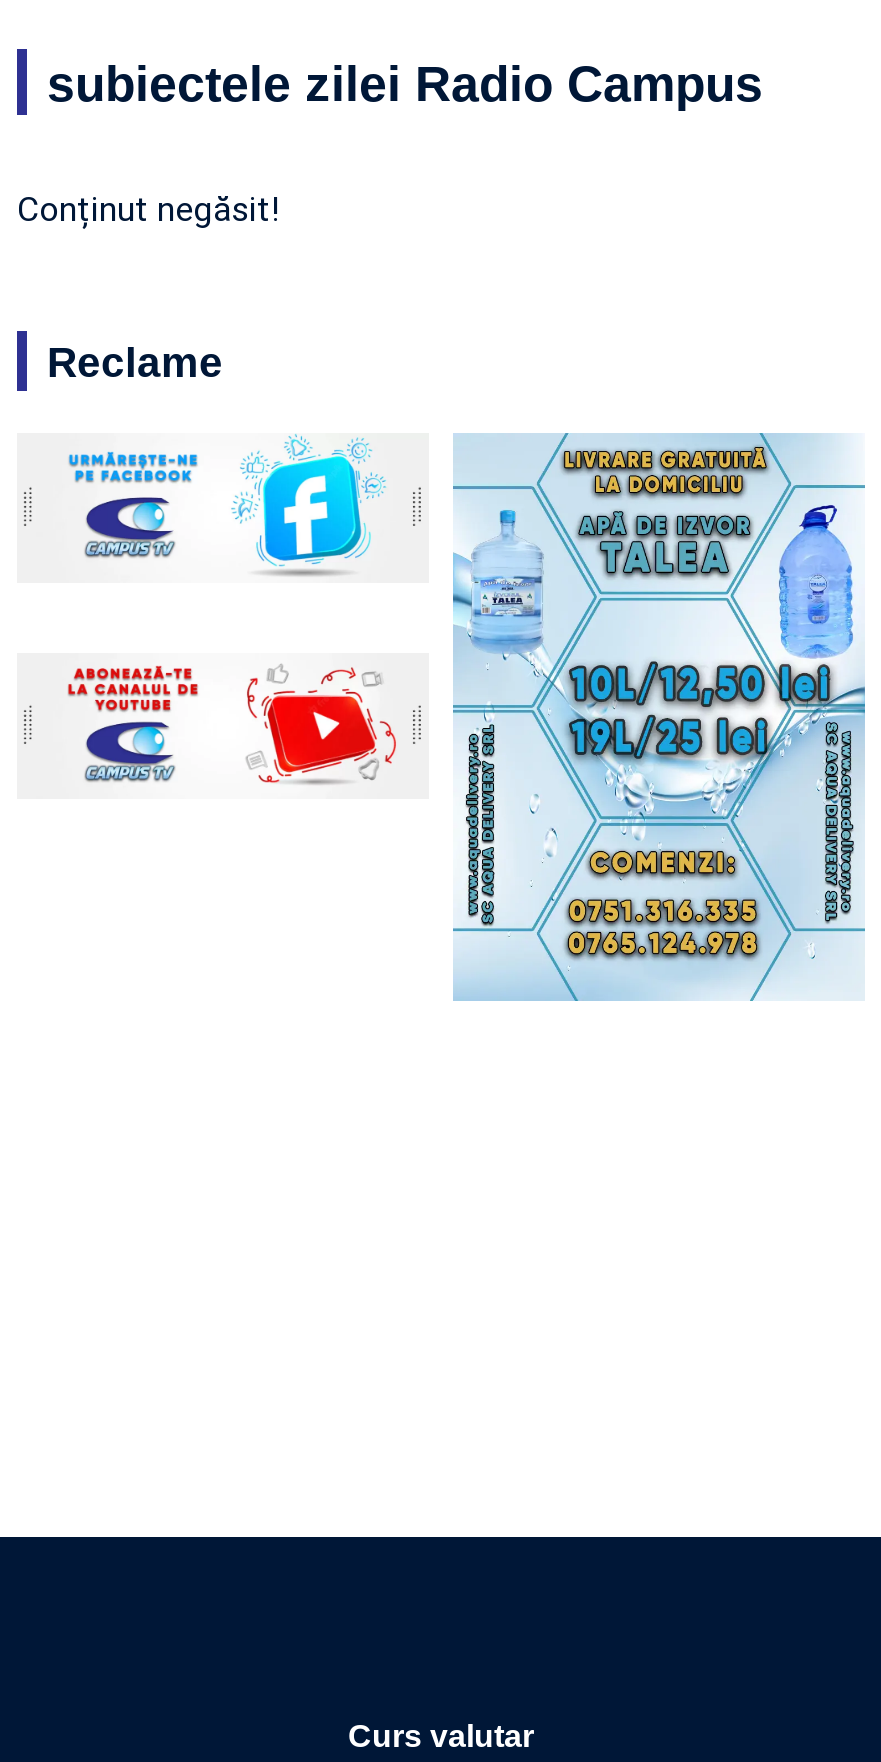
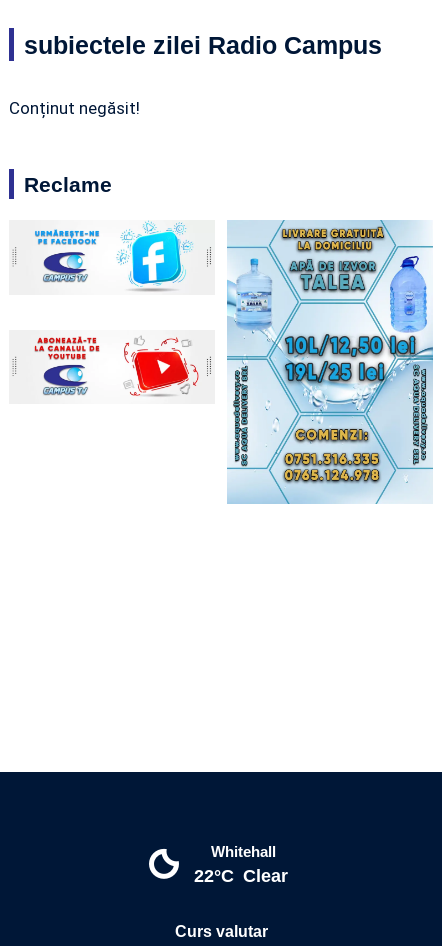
none -> [148,843,288,886] [image] | Whitehall | 22°C Clear

